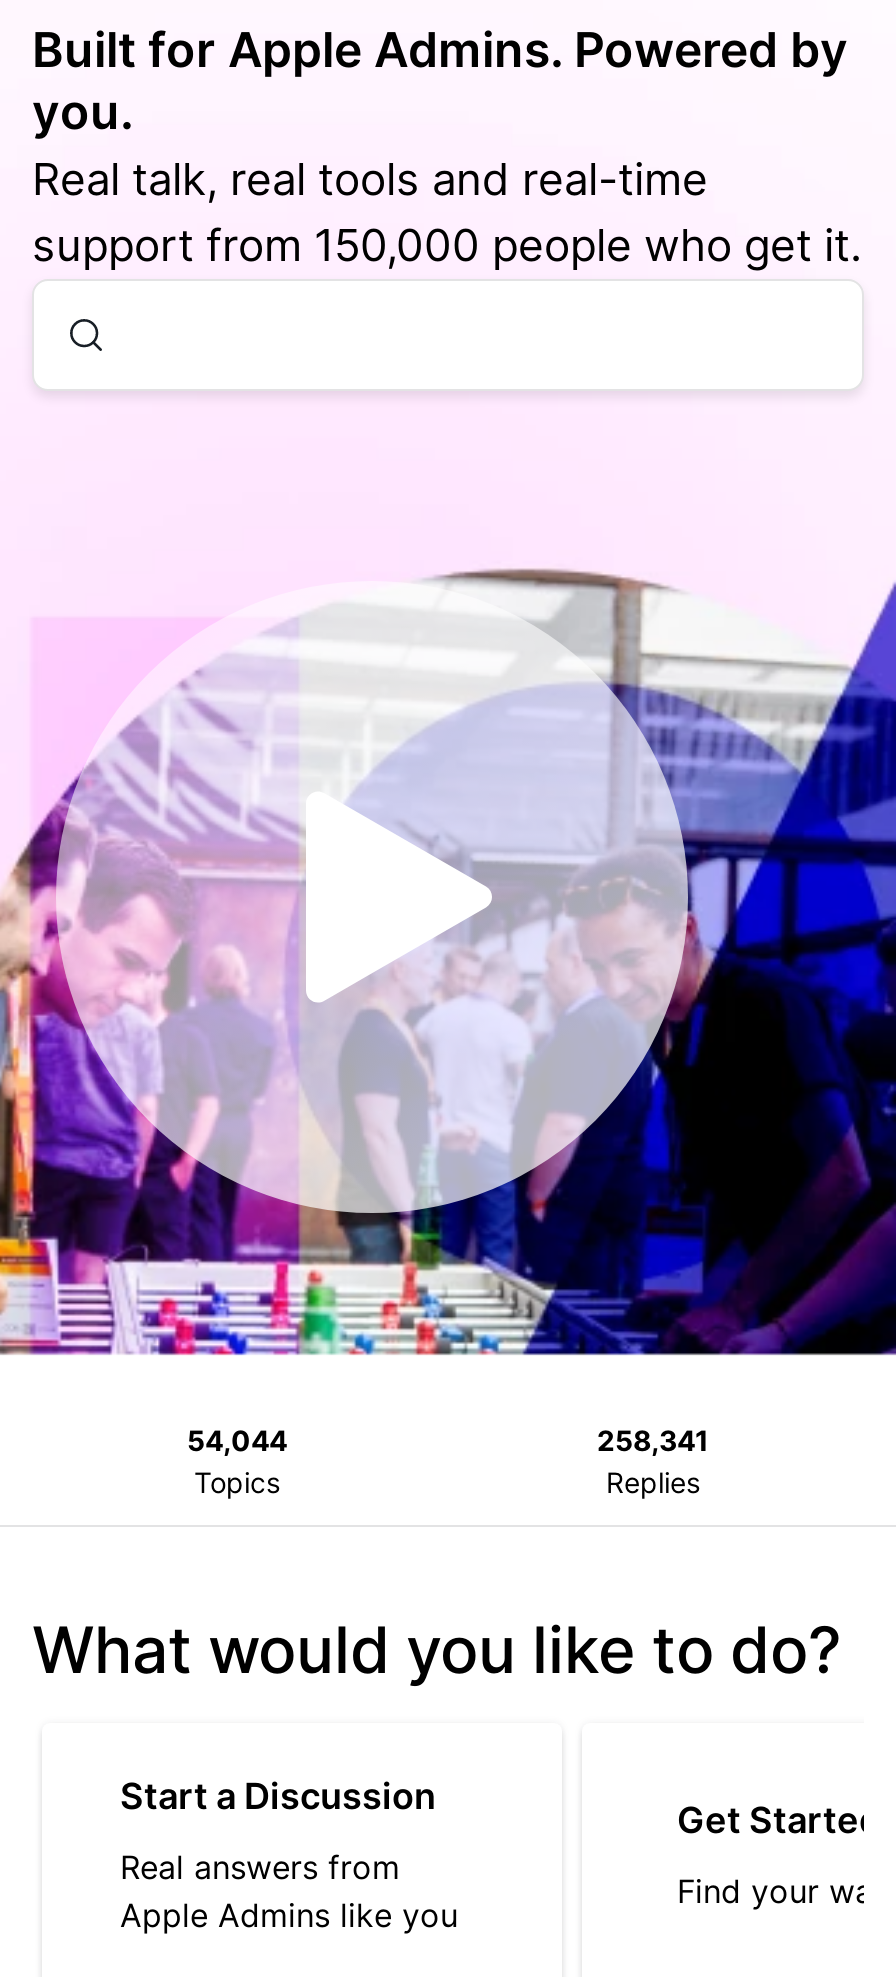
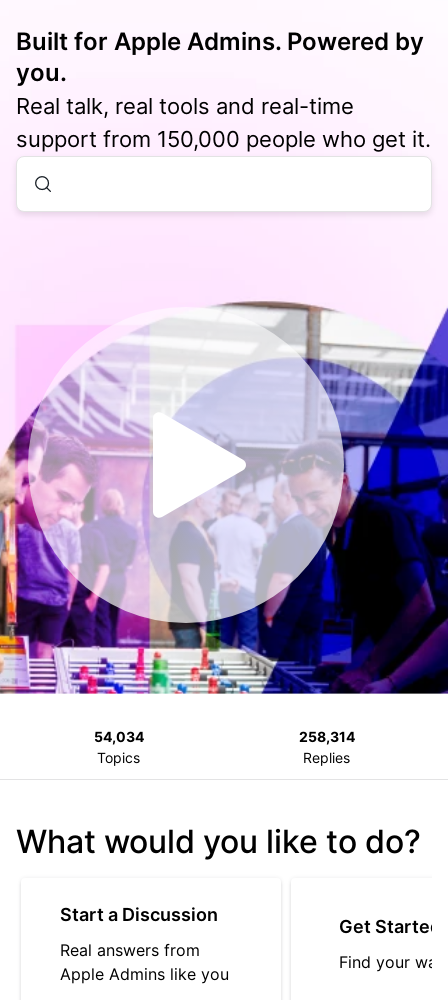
[187,1423,287,1457] 54,044 -> [93,728,143,745] 54,034
[597,1423,709,1457] 258,341 -> [298,728,354,745] 258,314

